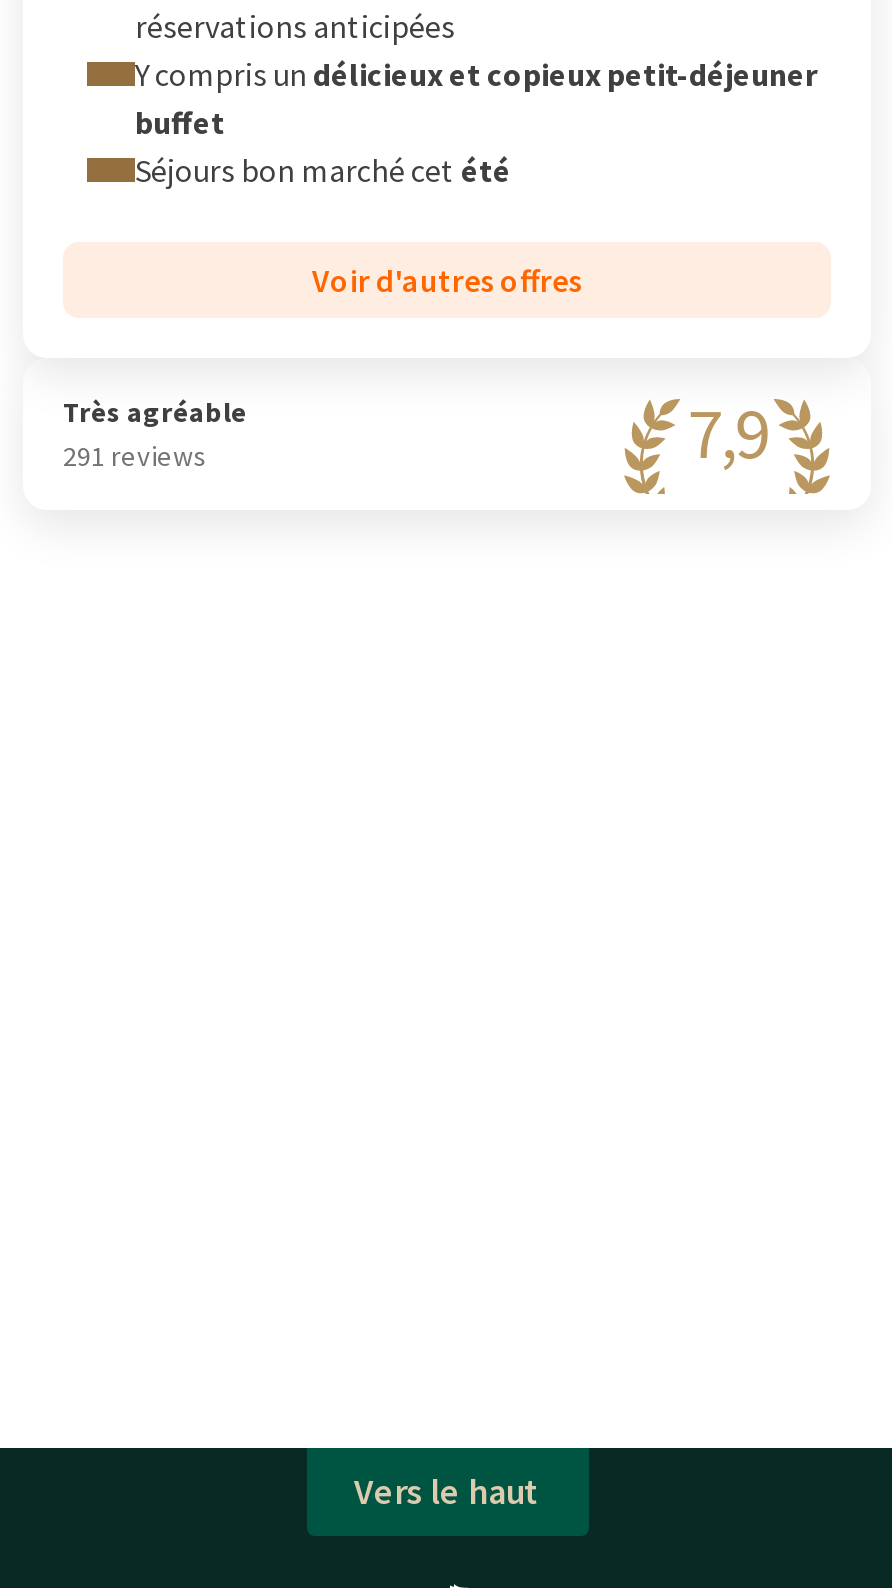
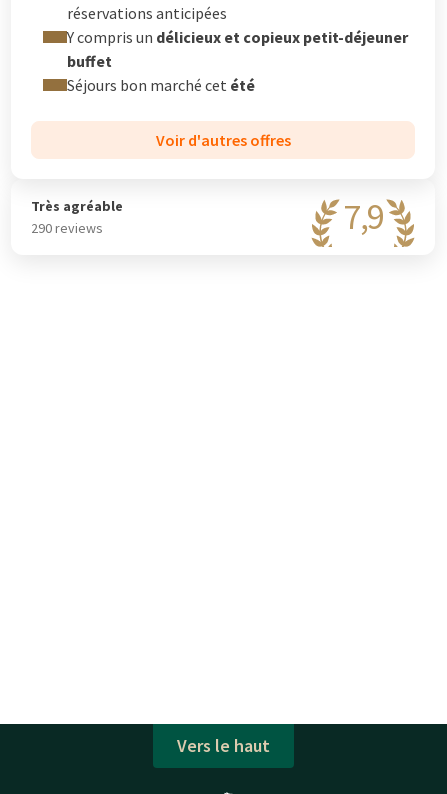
[63,438,207,474] 291 reviews -> [31,219,103,237] 290 reviews

